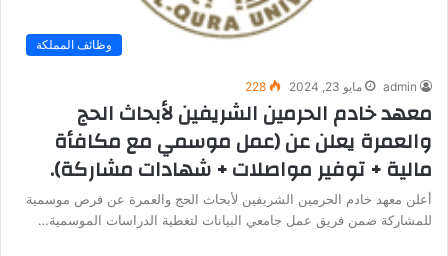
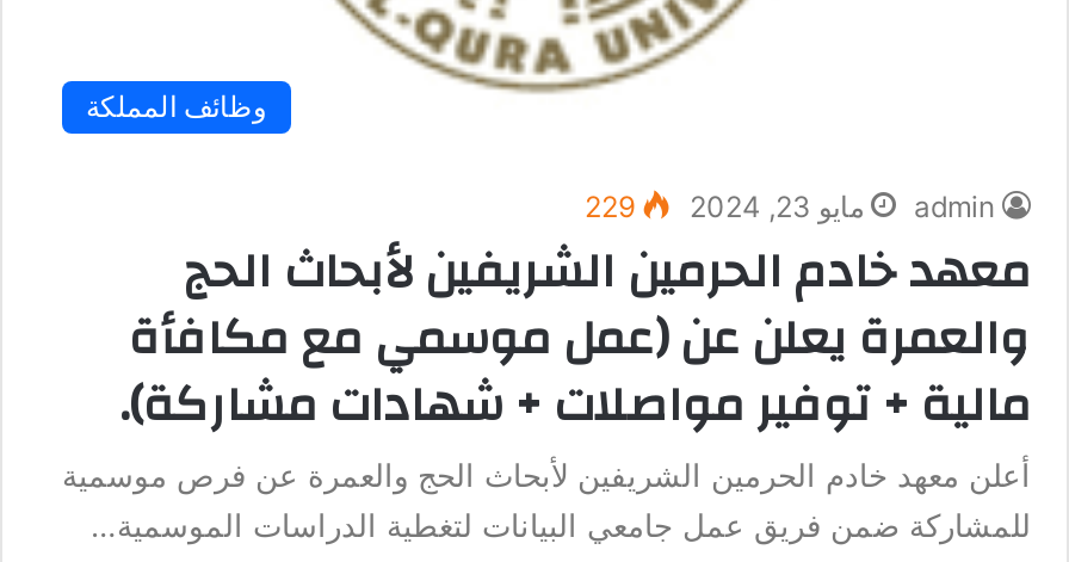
[245,79,266,94] 228 -> [585,189,635,225] 229

